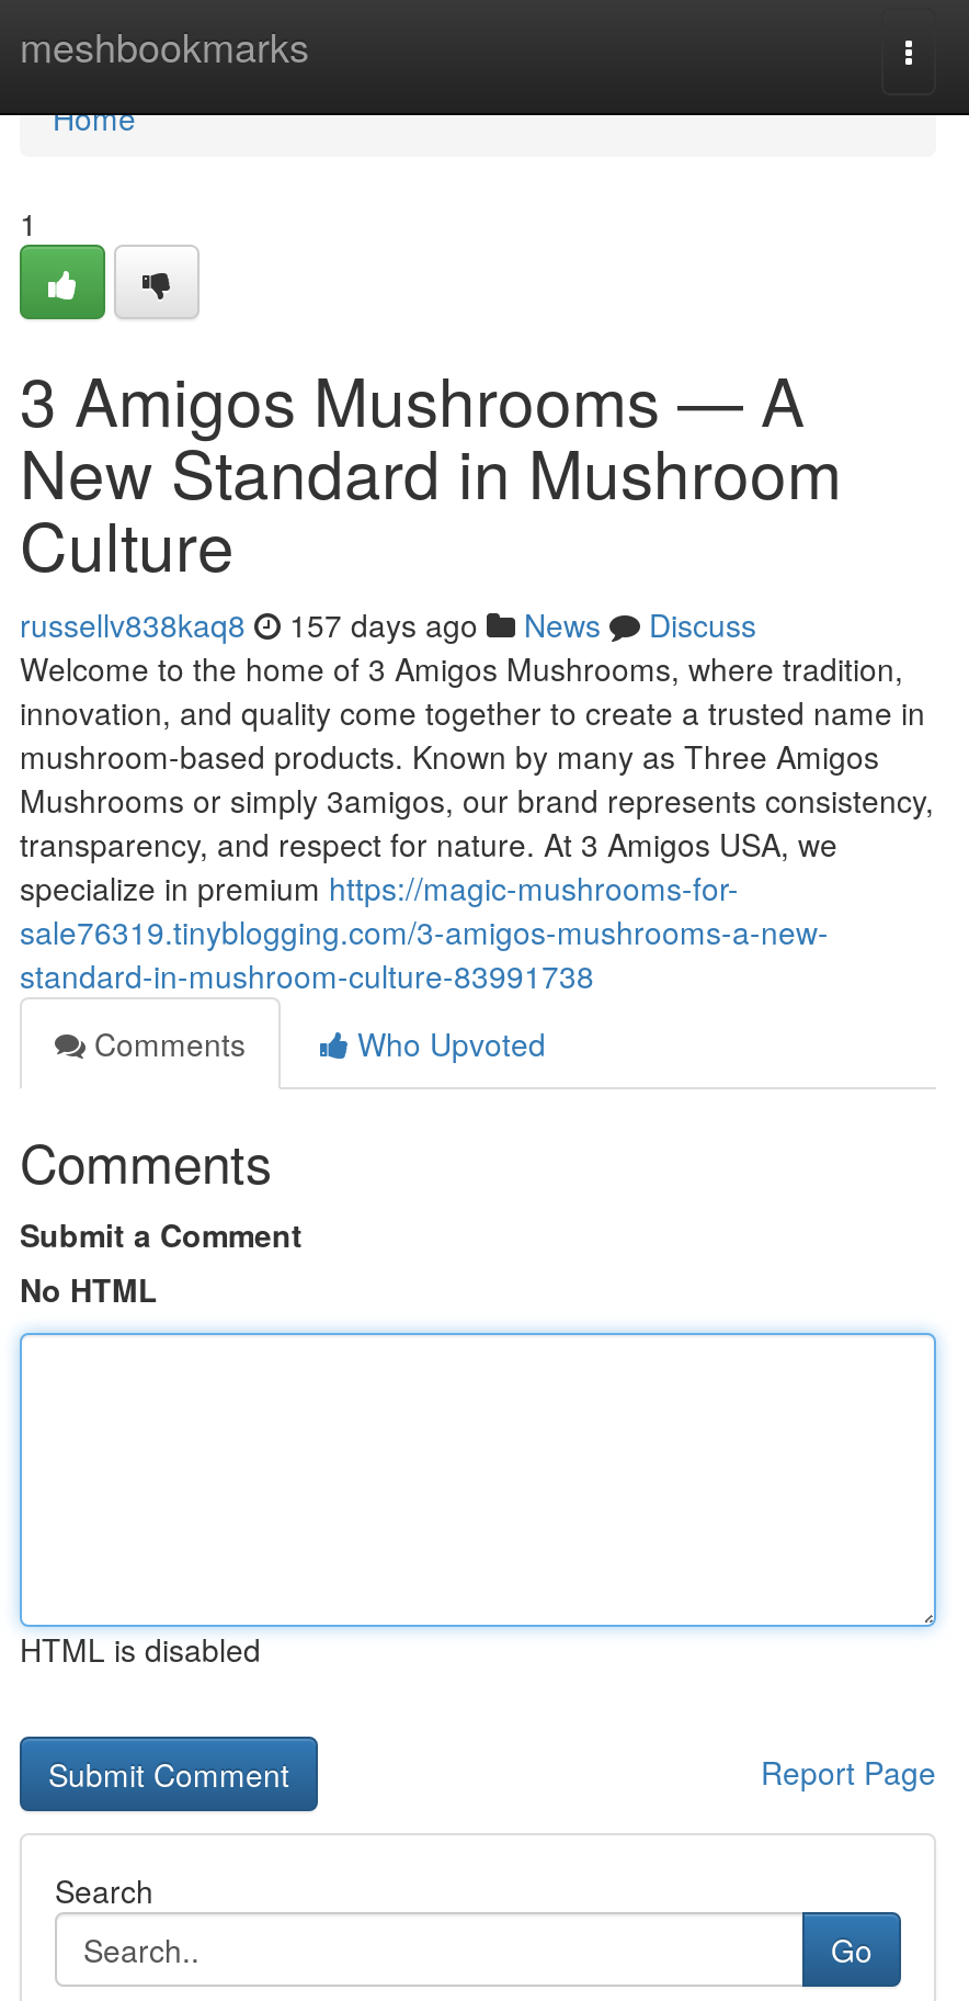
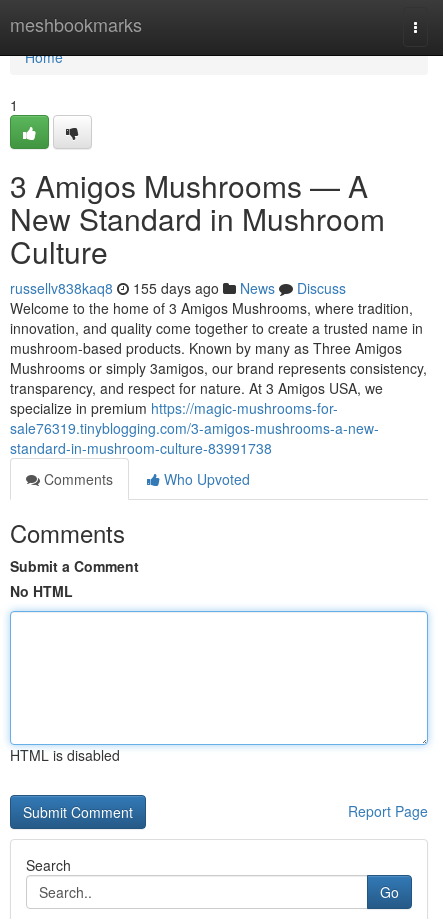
[20,602,756,646] russellv838kaq8 157 days ago News Discuss -> [10,278,346,298] russellv838kaq8 155 days ago News Discuss

